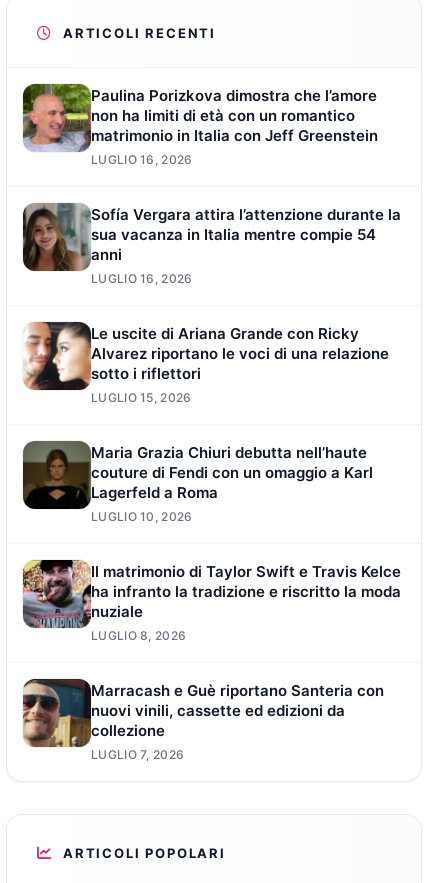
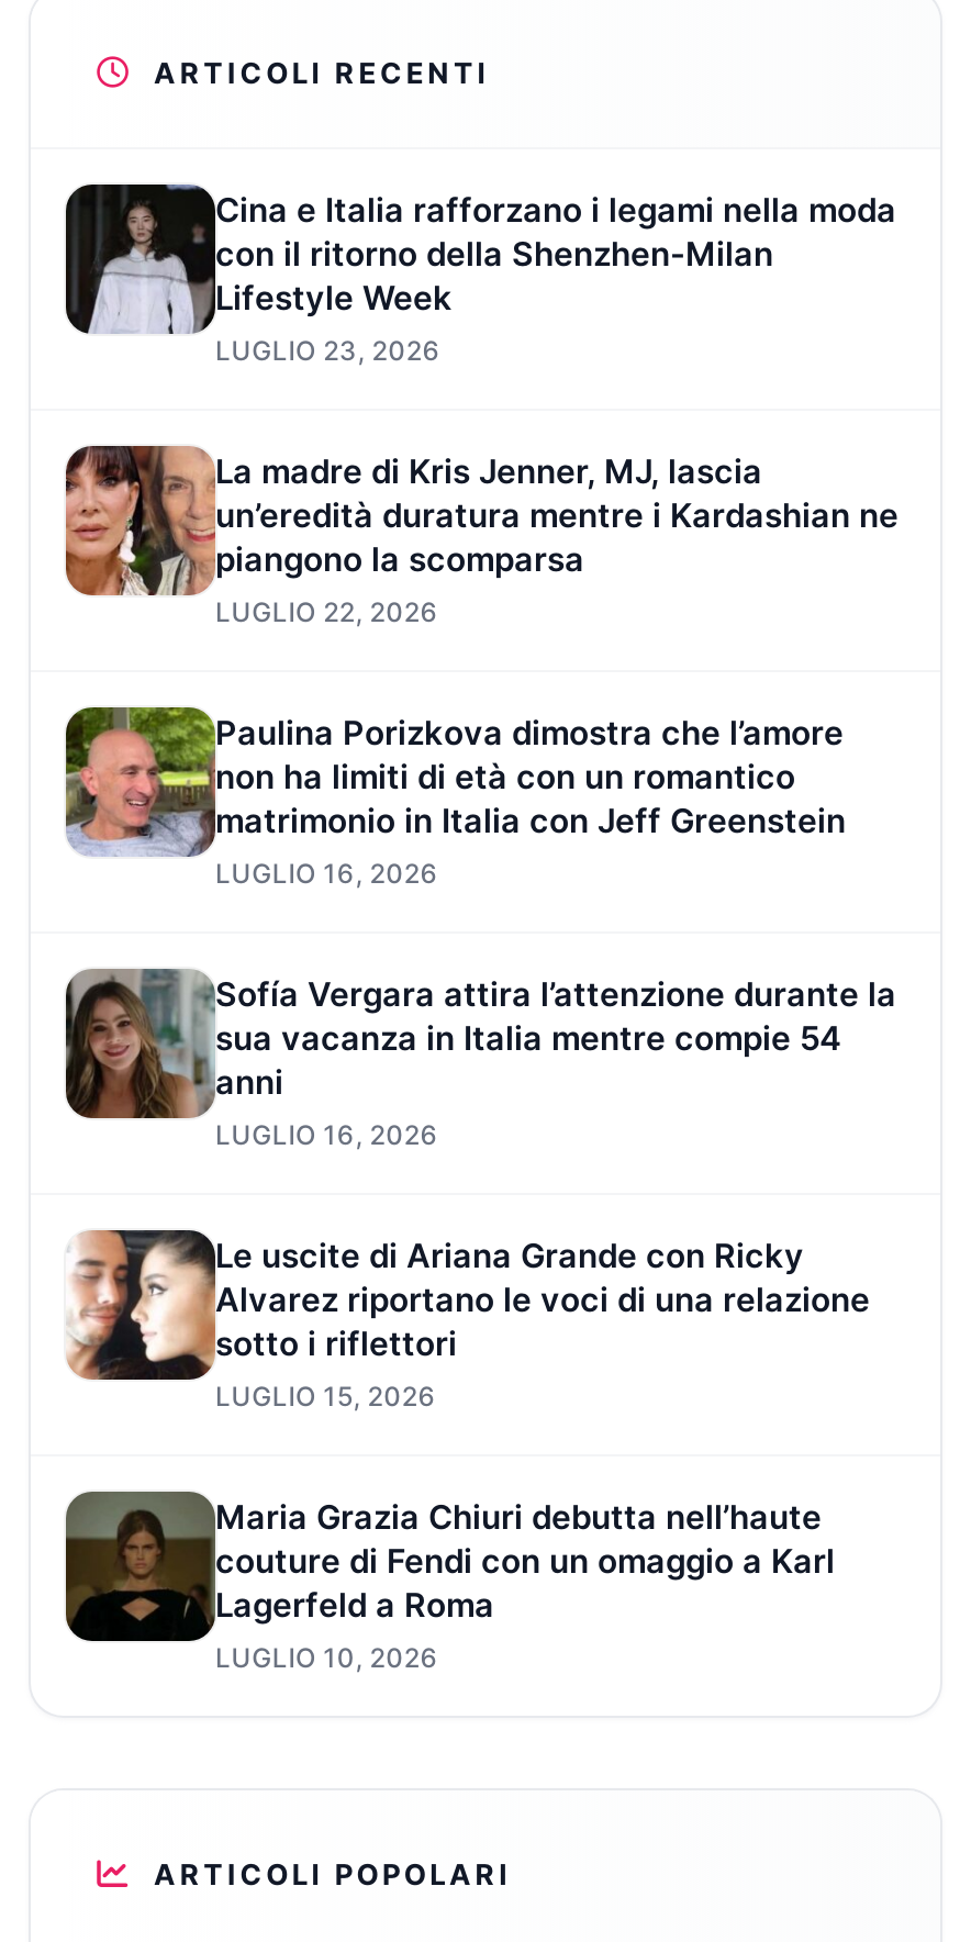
none -> [64,182,898,629] [image] | Cina e Italia rafforzano i legami nella moda | con il ritorno della Shenzhen-Milan | Lifestyle Week | LUGLIO 23, 2026 | La madre di Kris Jenner, MJ, lascia | un’eredità duratura mentre i Kardashian ne | piangono la scomparsa | LUGLIO 22, 2026
none -> [64,446,185,595] [image]
moved [21,82,401,524] -> [62,703,896,1675]: [image] | Paulina Porizkova dimostra che l’amore | non ha limiti di età con un romantico | ... | Lagerfeld a Roma | LUGLIO 10, 2026
[22,559,401,762] [image] | Il matrimonio di Taylor Swift e Travis Kelce | ha infranto la tradizione e riscritto la moda | nuziale | LUGLIO 8, 2026 | Marracash e Guè riportano Santeria con | nuovi vinili, cassette ed edizioni da | collezione | LUGLIO 7, 2026 -> none
[22,680,77,748] [image] -> none

